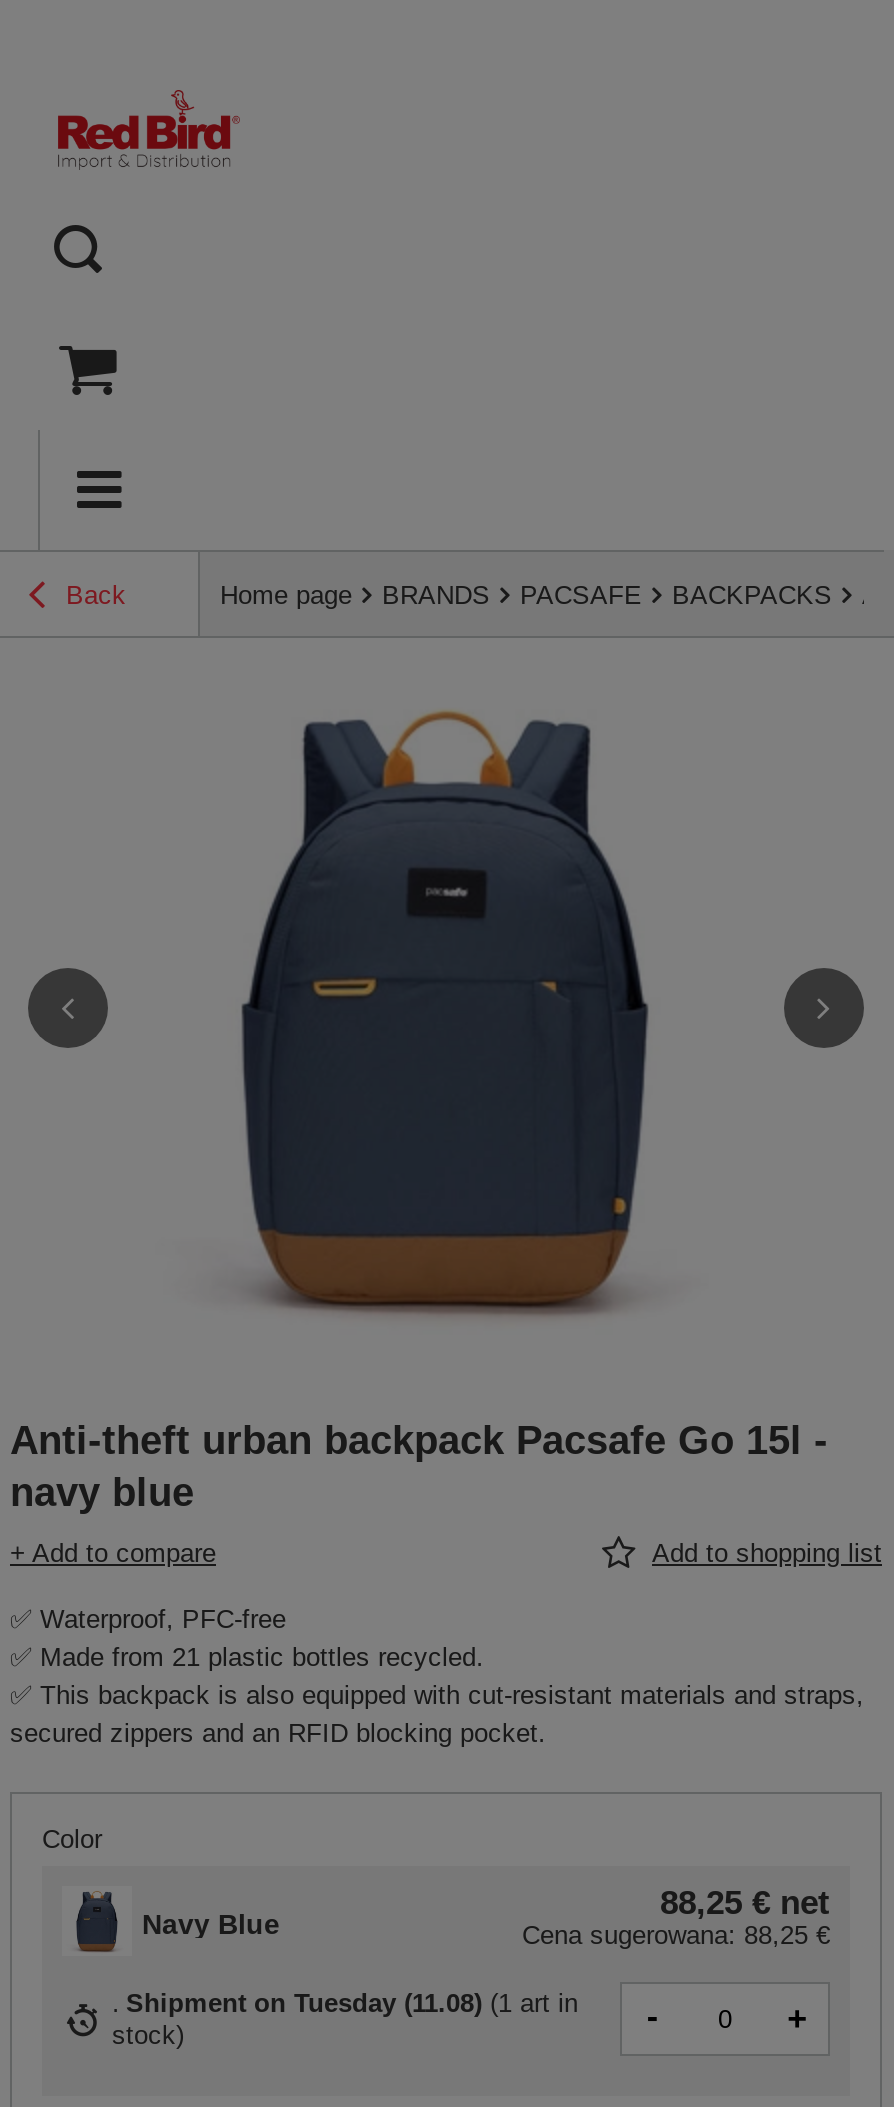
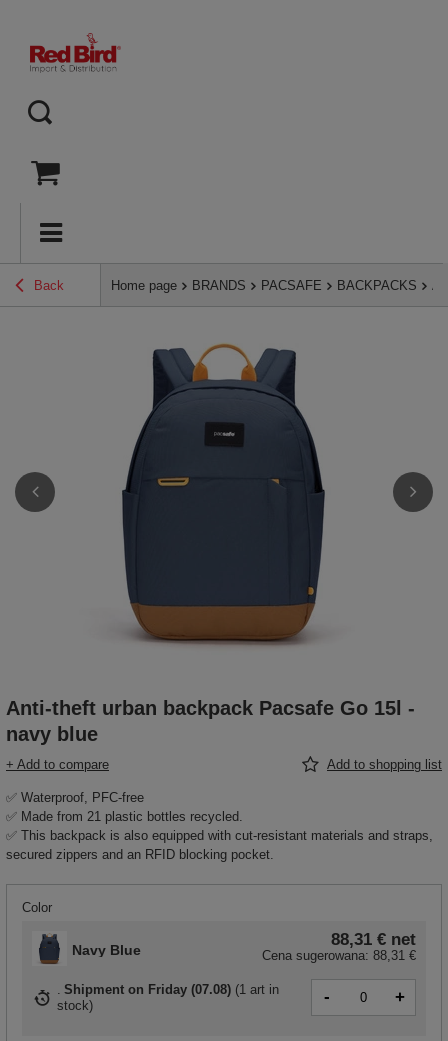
[660,1884,830,1922] 88,25 €net -> [331,930,416,949] 88,31 €net
[522,1920,830,1950] Cena sugerowana: 88,25 € -> [262,948,416,963] Cena sugerowana: 88,31 €
[126,1987,578,2017] Shipment on Tuesday (11.08) (1 art in -> [64,982,279,997] Shipment on Friday (07.08) (1 art in

